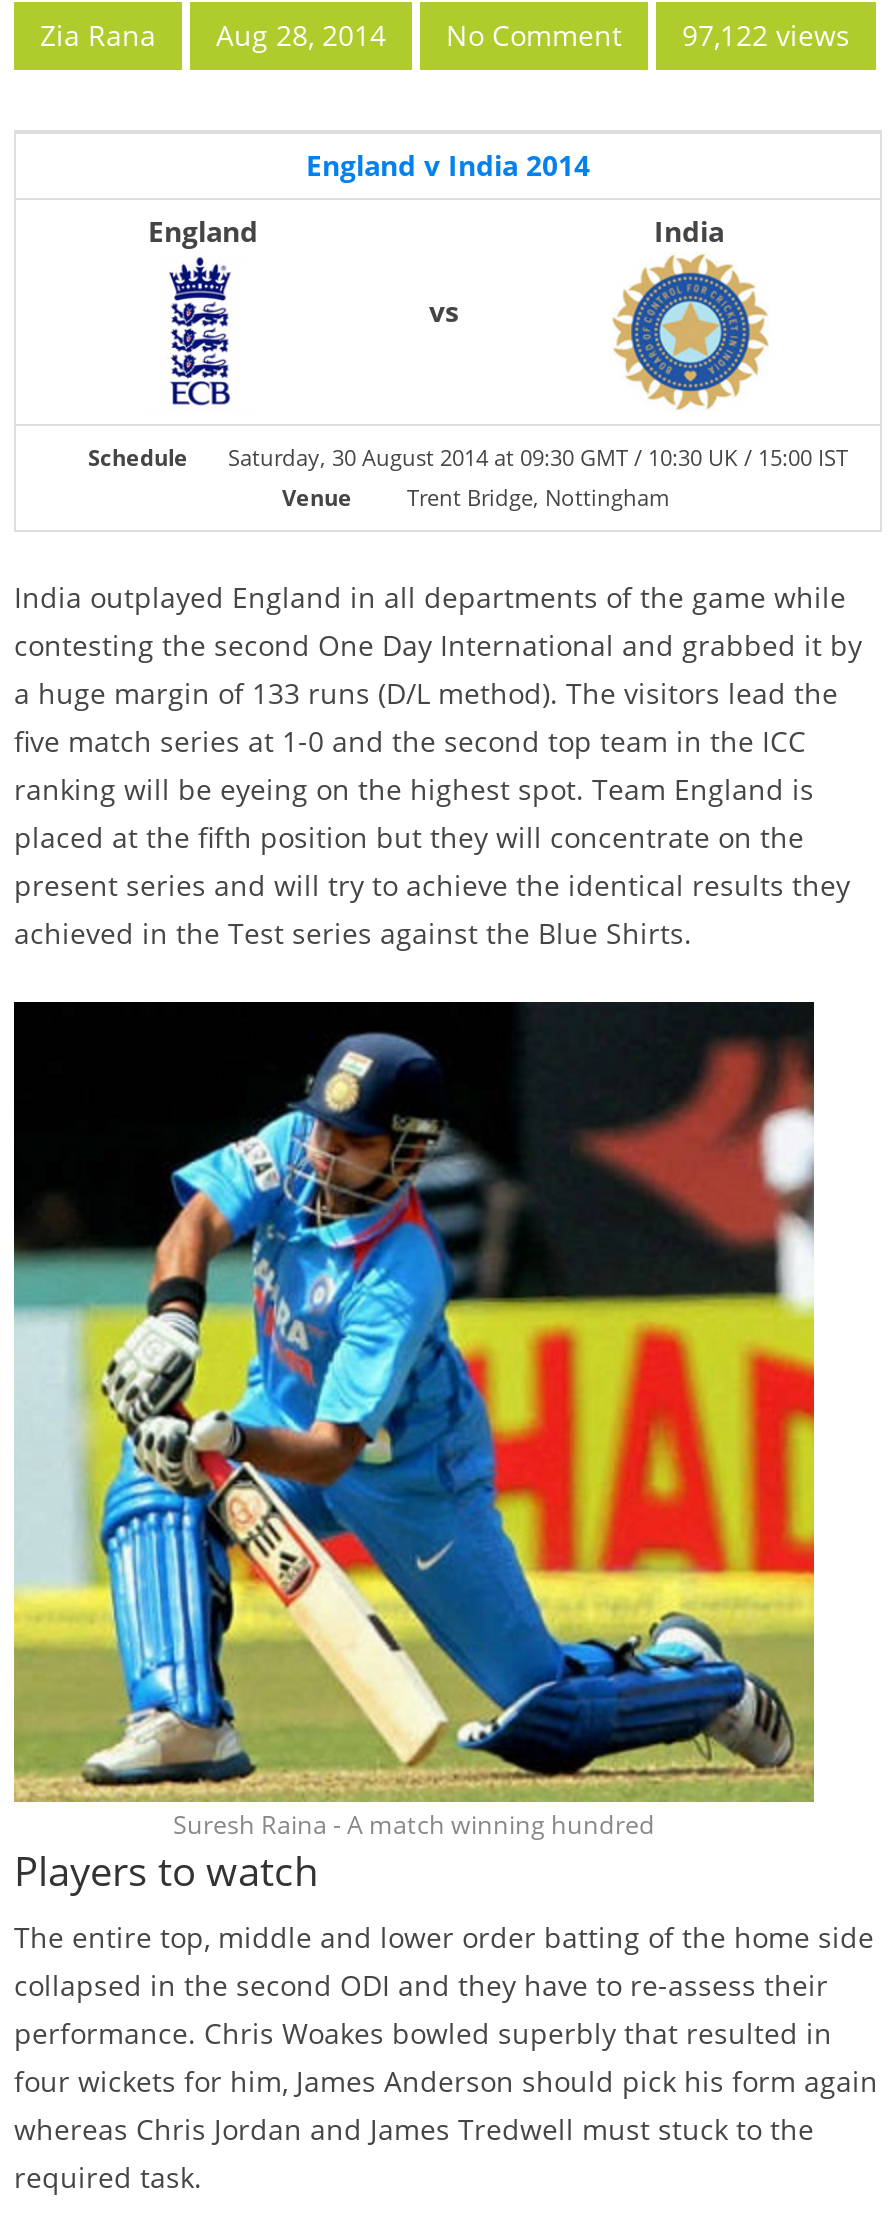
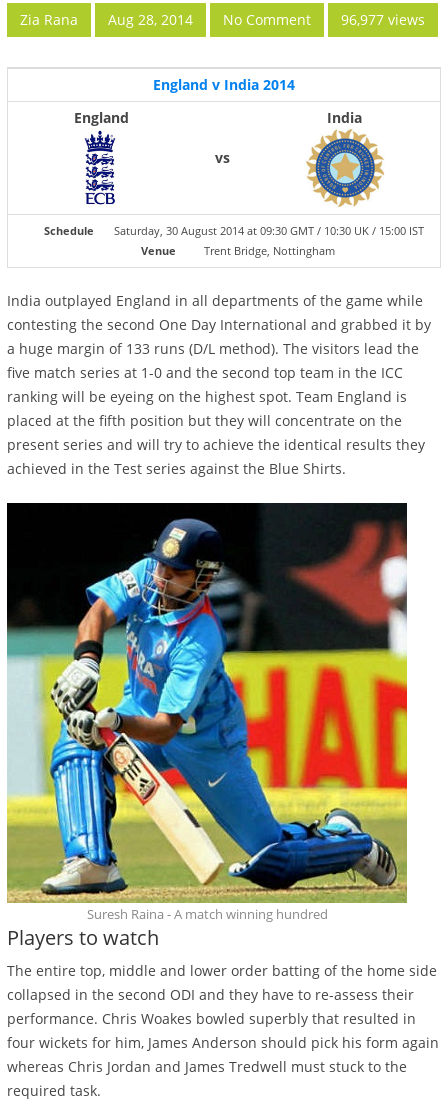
[40,16,850,54] Zia Rana Aug 28, 2014 No Comment 97,122 views -> [20,10,425,29] Zia Rana Aug 28, 2014 No Comment 96,977 views

